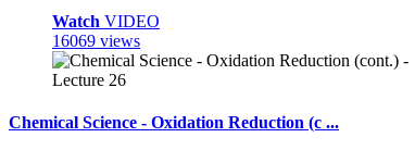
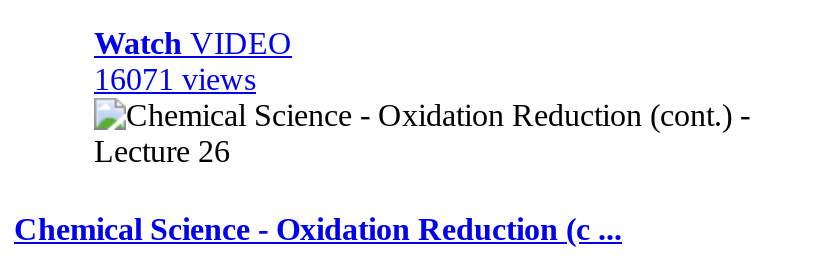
[52,32,140,50] 16069 views -> [94,62,256,96] 16071 views

